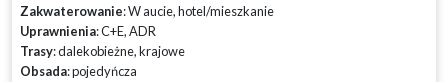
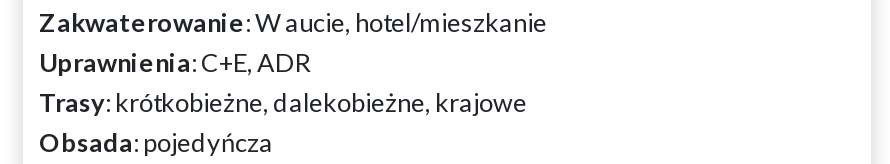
[20,43,185,59] Trasy: dalekobieżne, krajowe -> [39,87,527,119] Trasy: krótkobieżne, dalekobieżne, krajowe

